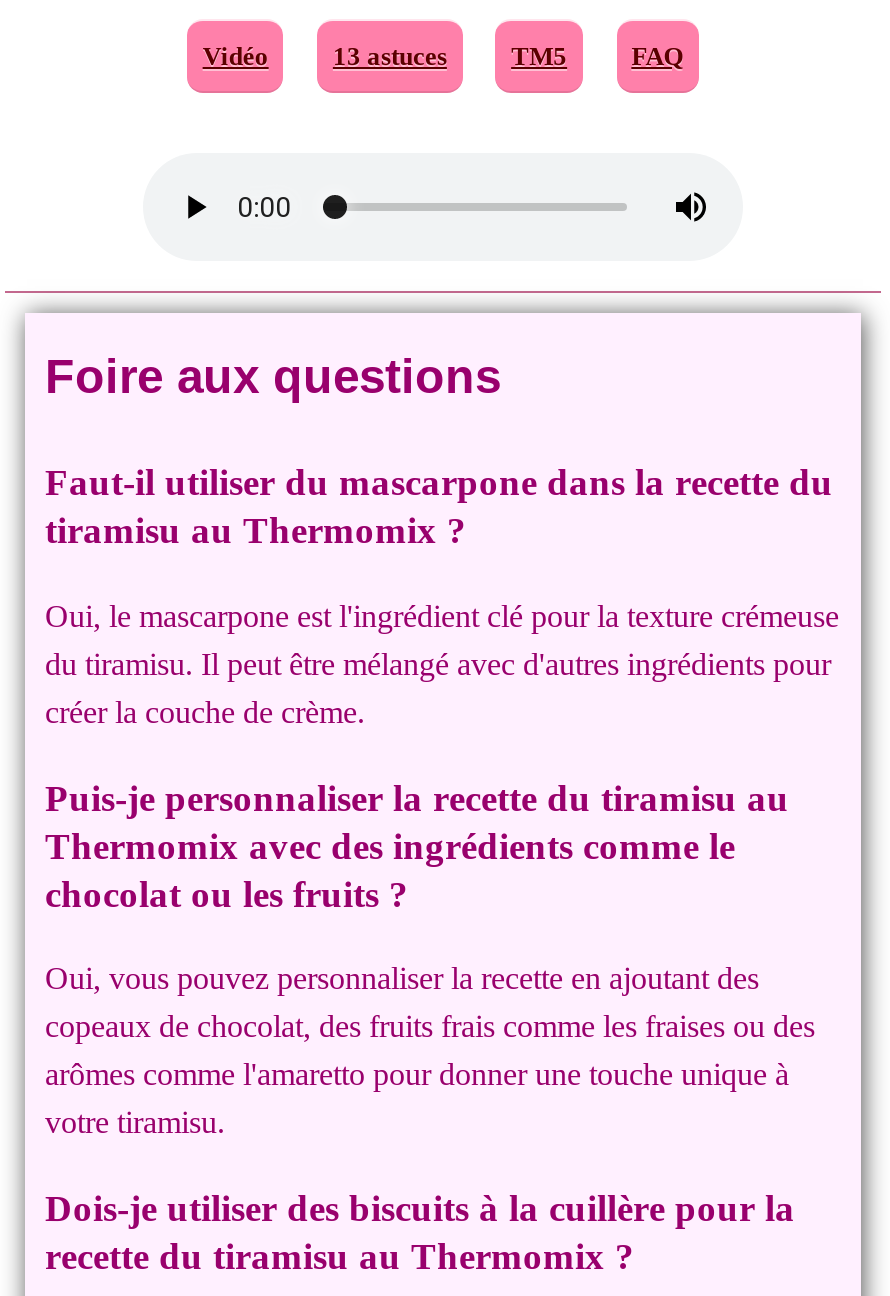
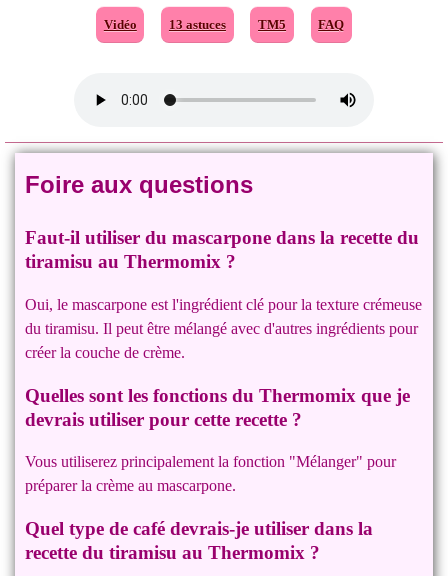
[45,776,789,914] Puis-je personnaliser la recette du tiramisu au | Thermomix avec des ingrédients comme le | chocolat ou les fruits ? -> [25,385,410,430] Quelles sont les fonctions du Thermomix que je | devrais utiliser pour cette recette ?
[45,962,815,1140] Oui, vous pouvez personnaliser la recette en ajoutant des | copeaux de chocolat, des fruits frais comme les fraises ou des | arômes comme l'amaretto pour donner une touche unique à | votre tiramisu. -> [25,453,396,494] Vous utiliserez principalement la fonction "Mélanger" pour | préparer la crème au mascarpone.
[45,1187,795,1229] Dois-je utiliser des biscuits à la cuillère pour la -> [25,518,373,539] Quel type de café devrais-je utiliser dans la

